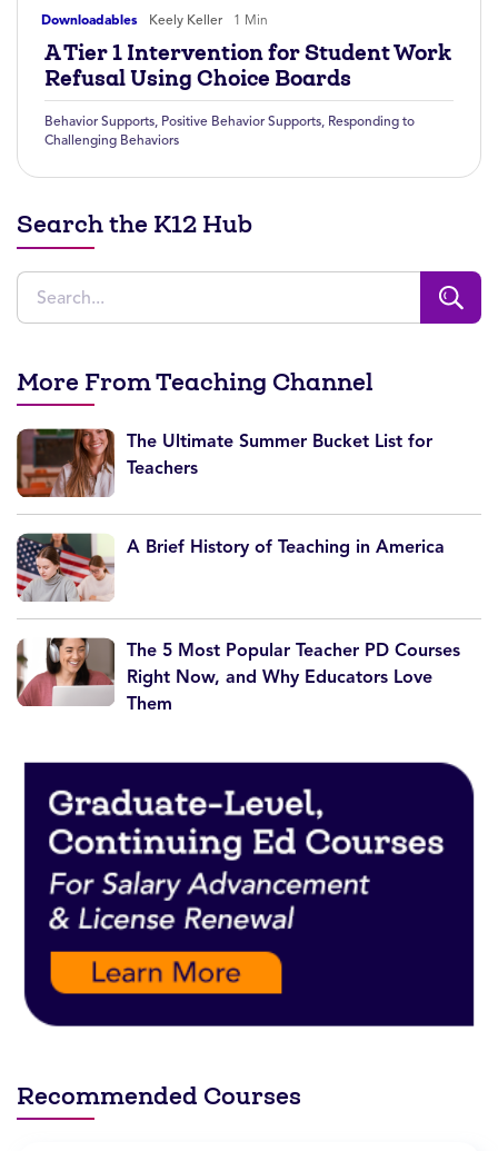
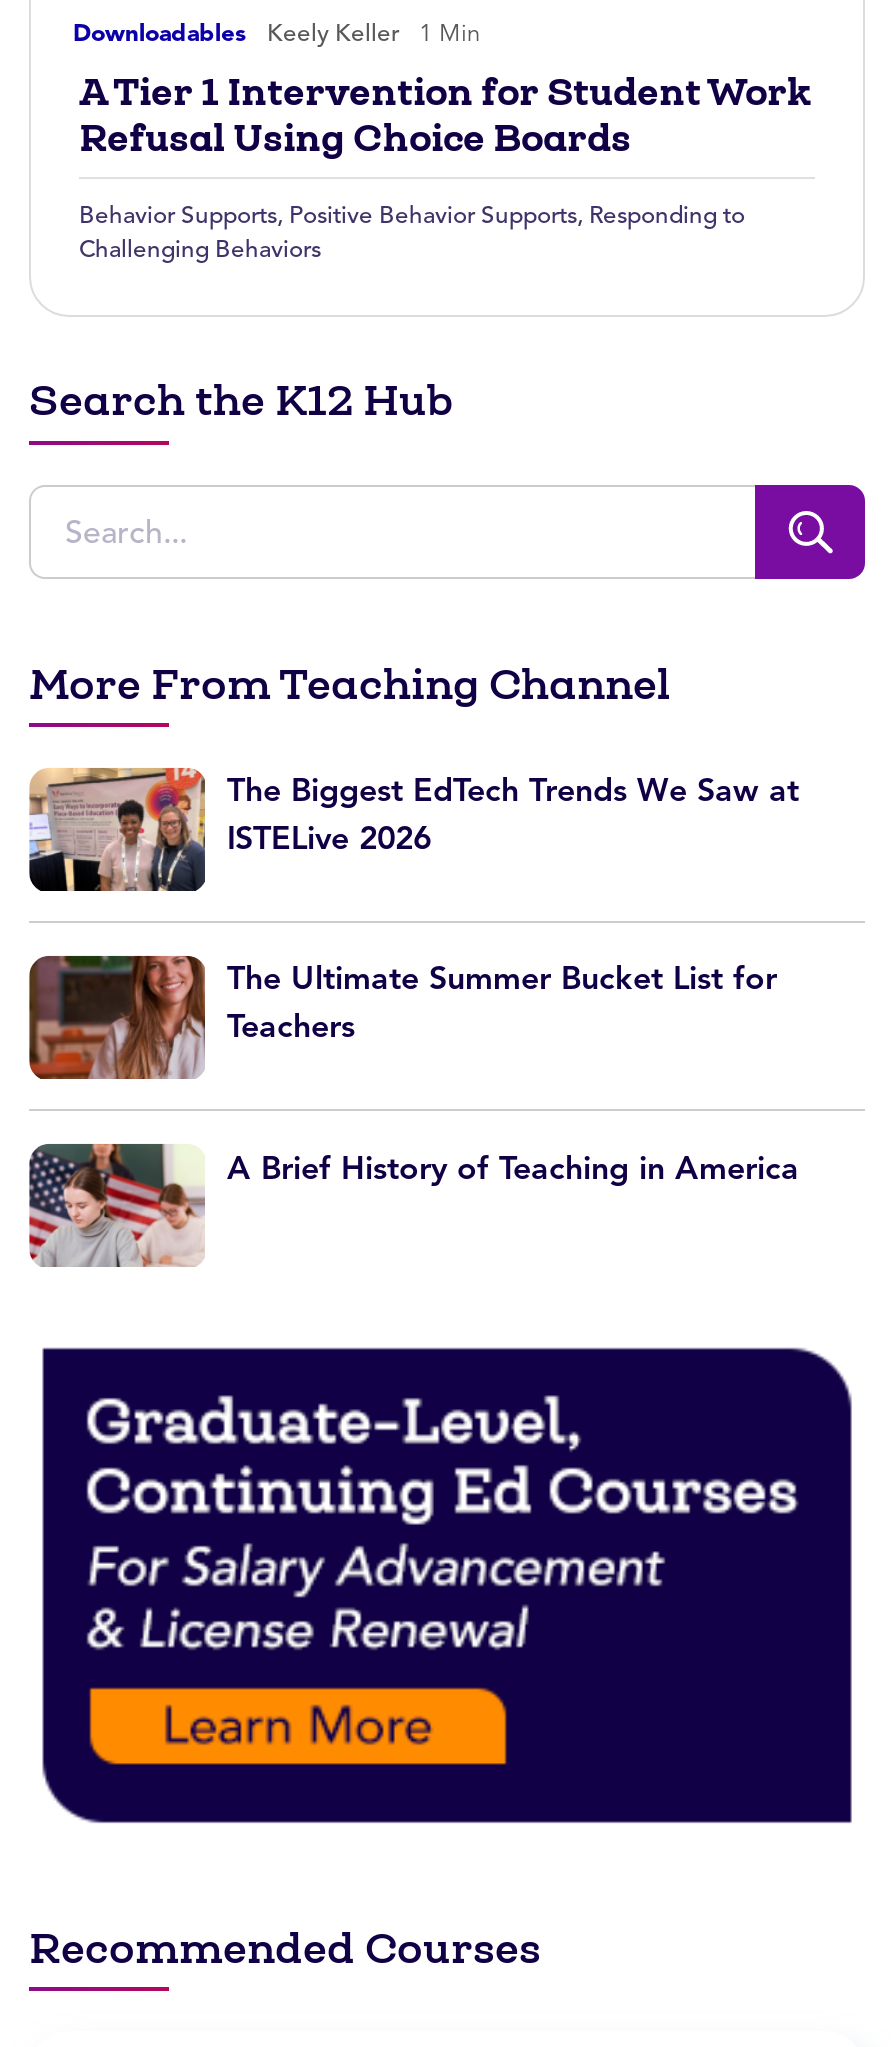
none -> [29,767,799,893] [image] | The Biggest EdTech Trends We Saw at | ISTELive 2026
moved [16,427,445,557] -> [27,953,799,1188]: [image] | The Ultimate Summer Bucket List for | Teachers | A Brief History of Teaching in America
moved [14,533,116,603] -> [25,1143,207,1269]: [image]
[16,636,460,717] [image] | The 5 Most Popular Teacher PD Courses | Right Now, and Why Educators Love | Them -> none

